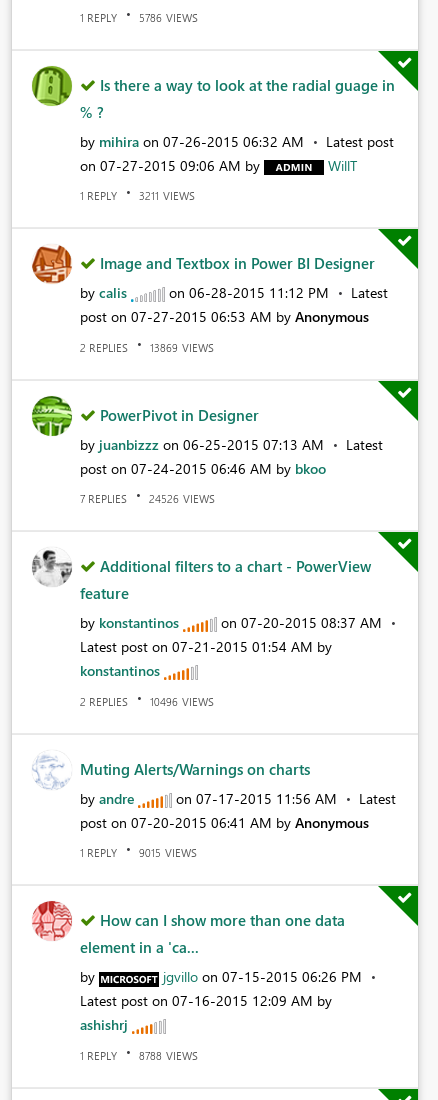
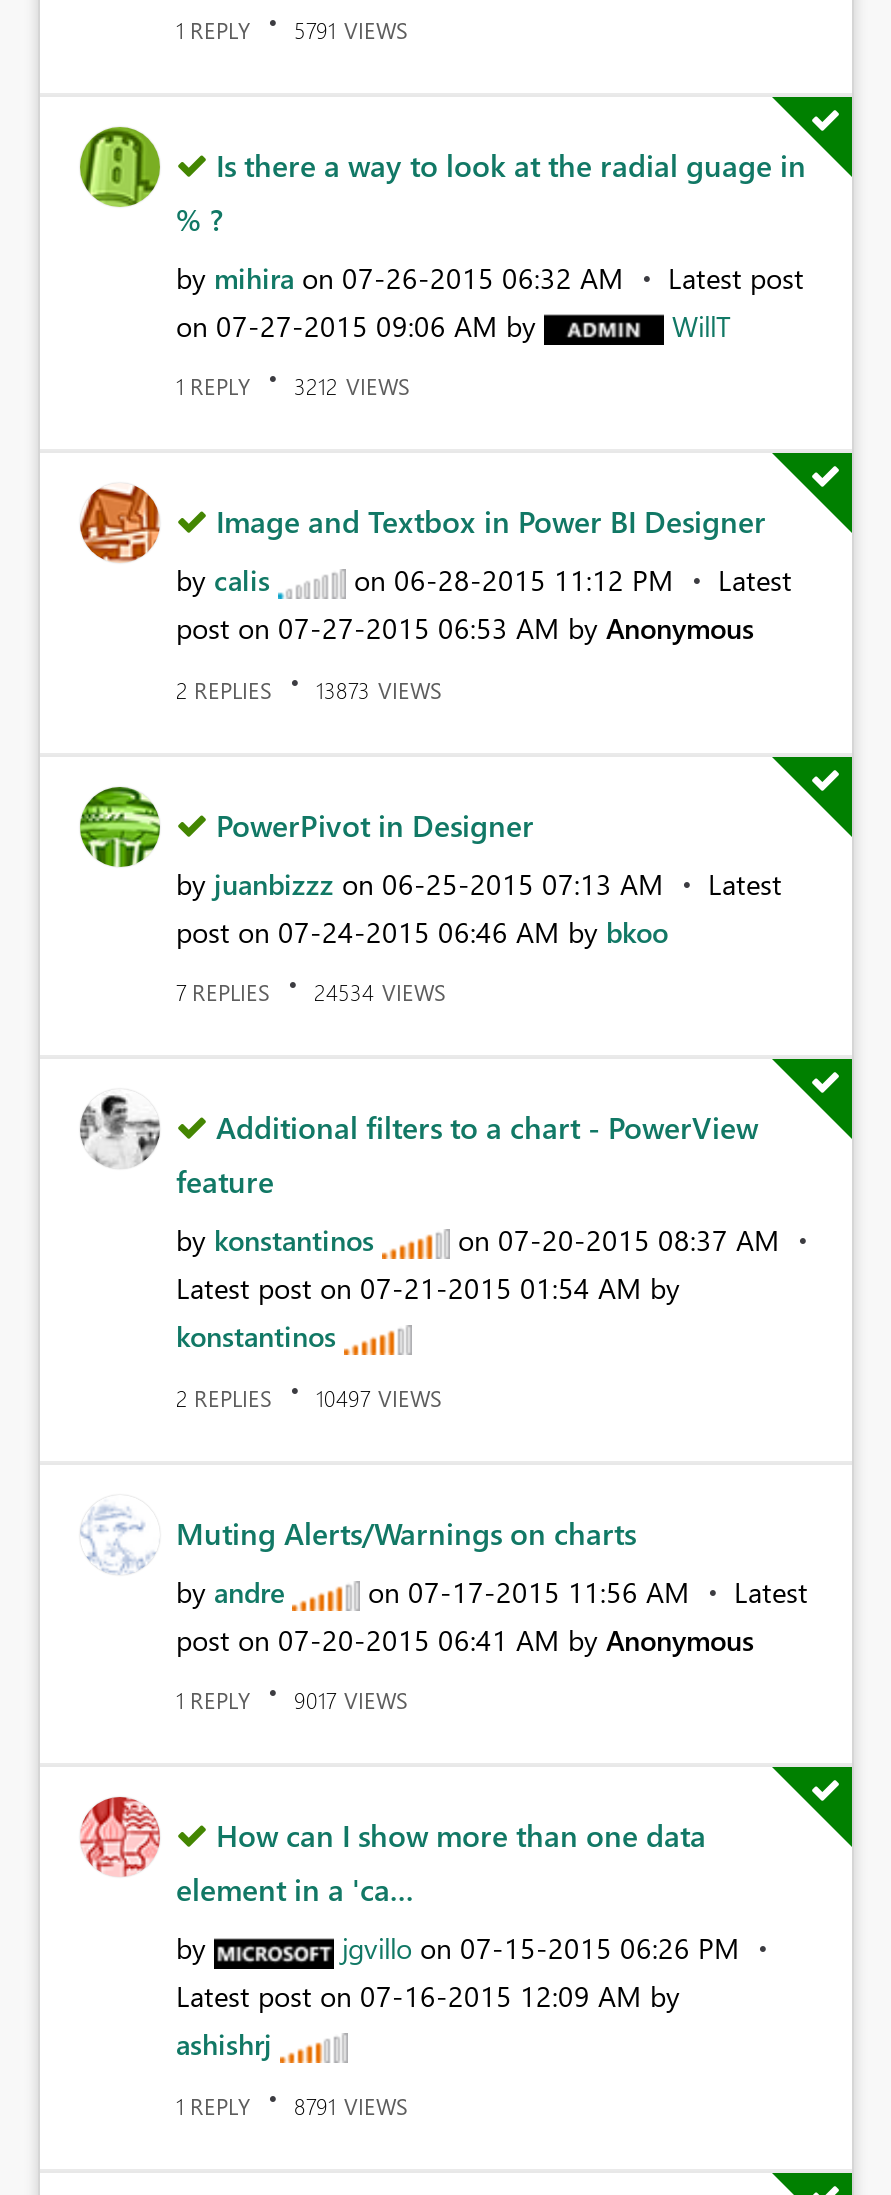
[80,10,198,25] 1 REPLY 5786 VIEWS -> [176,15,408,45] 1 REPLY 5791 VIEWS
[80,188,195,203] 1 REPLY 3211 VIEWS -> [176,372,410,402] 1 REPLY 3212 VIEWS
[80,340,214,355] 2 REPLIES 13869 VIEWS -> [176,675,442,705] 2 REPLIES 13873 VIEWS
[80,491,215,506] 7 REPLIES 24526 VIEWS -> [176,978,446,1008] 7 REPLIES 24534 VIEWS
[80,694,214,709] 2 REPLIES 10496 VIEWS -> [176,1383,442,1413] 2 REPLIES 10497 VIEWS
[80,845,197,860] 1 REPLY 9015 VIEWS -> [176,1686,408,1716] 1 REPLY 9017 VIEWS
[80,1048,198,1063] 1 REPLY 8788 VIEWS -> [176,2091,408,2121] 1 REPLY 8791 VIEWS

